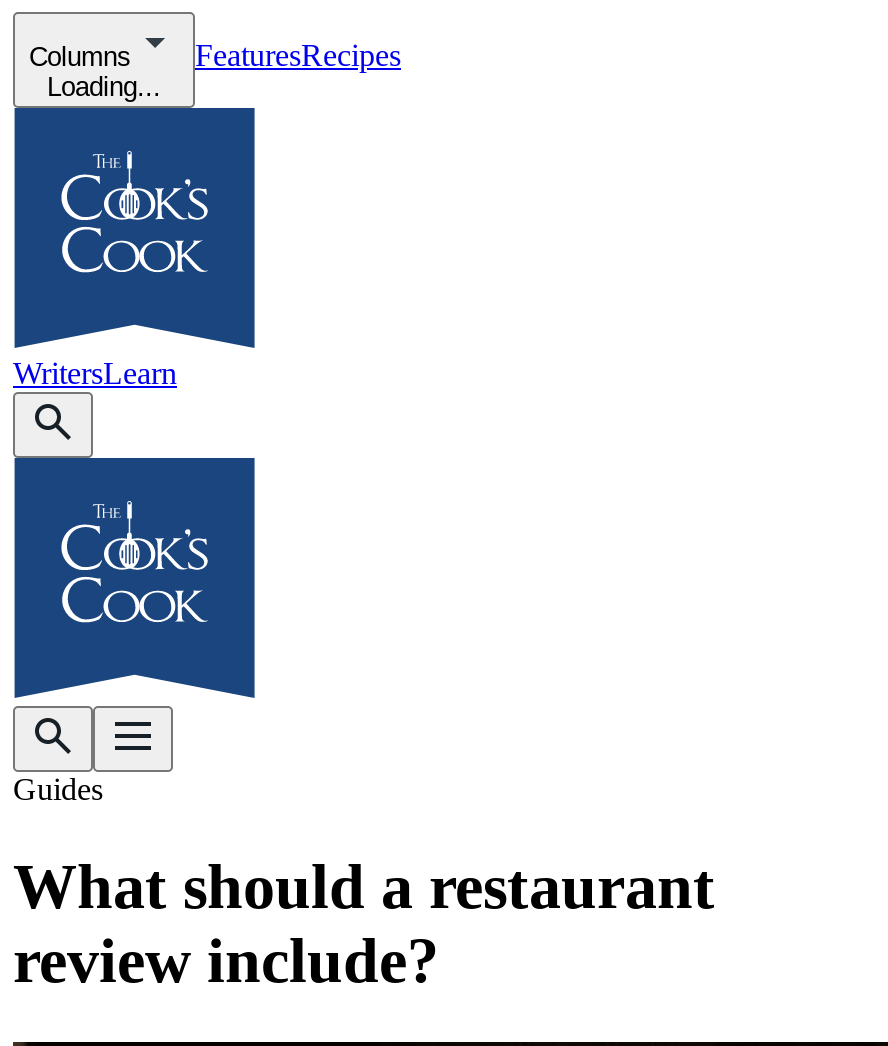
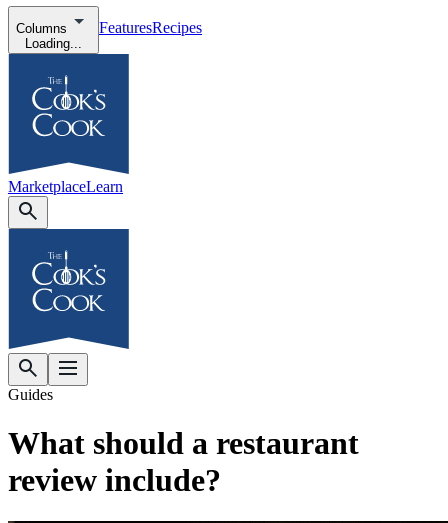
[13,356,177,390] WritersLearn -> [8,178,123,195] MarketplaceLearn

